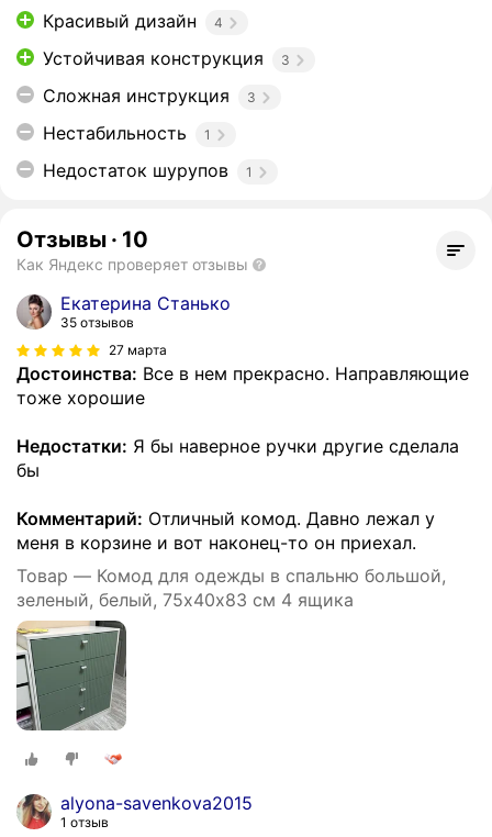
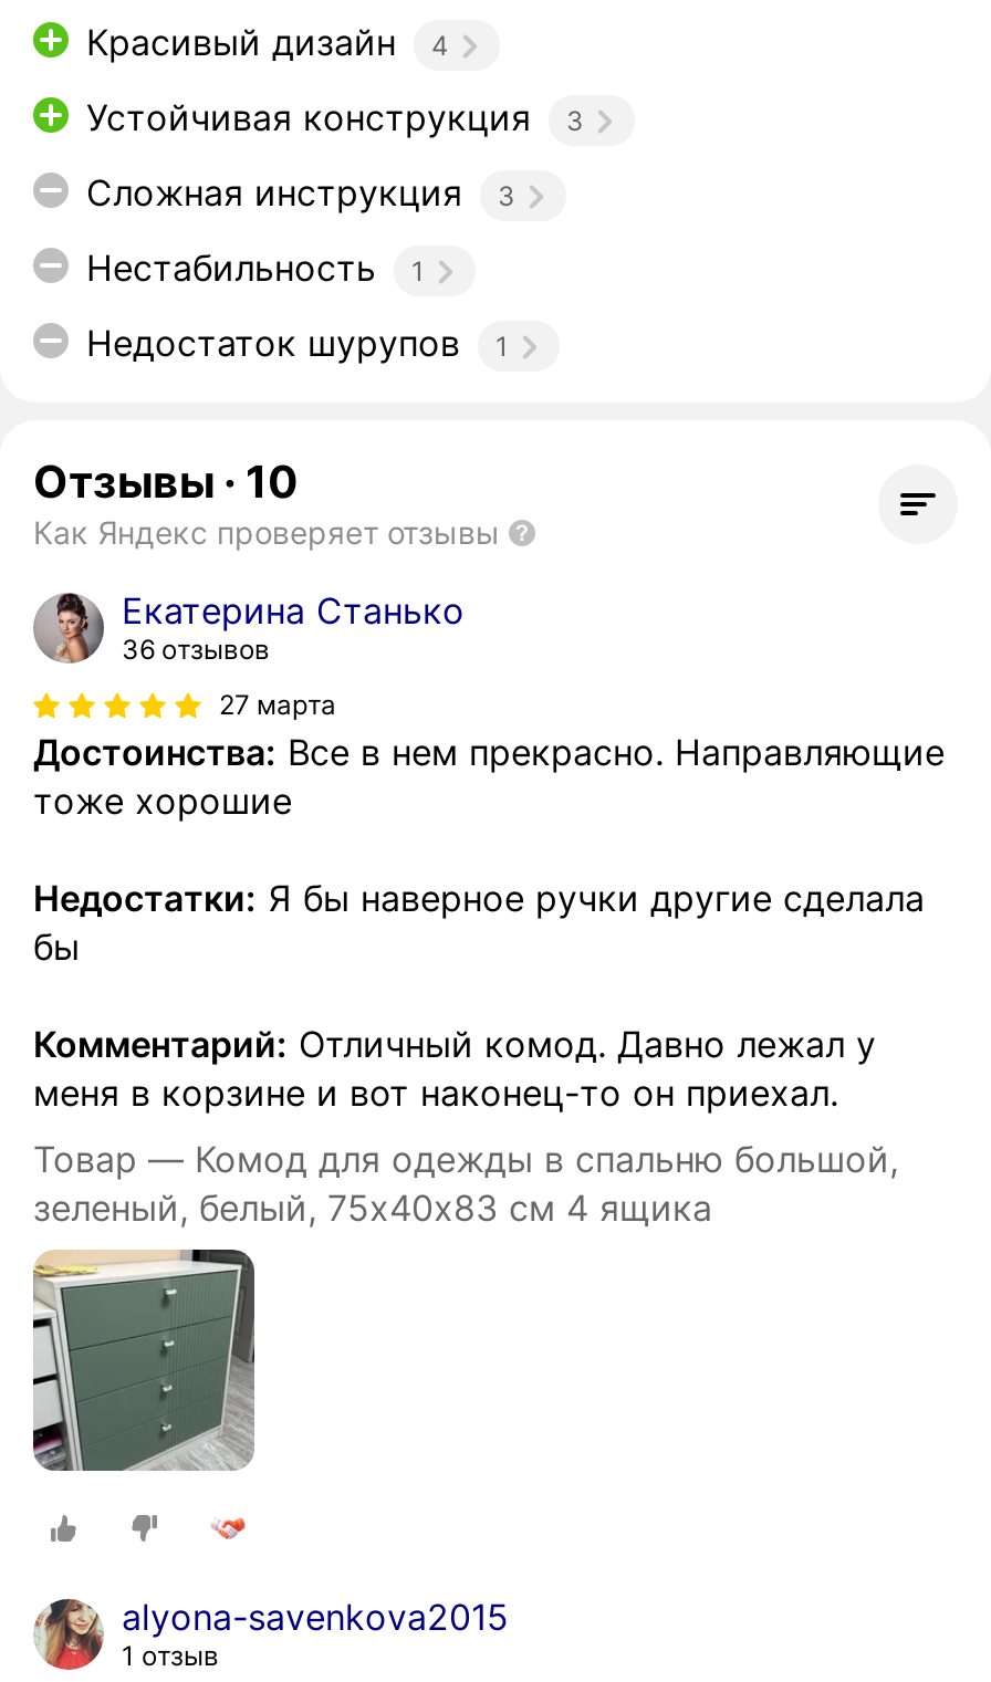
[60,314,134,331] 35 отзывов -> [122,633,270,666] 36 отзывов

